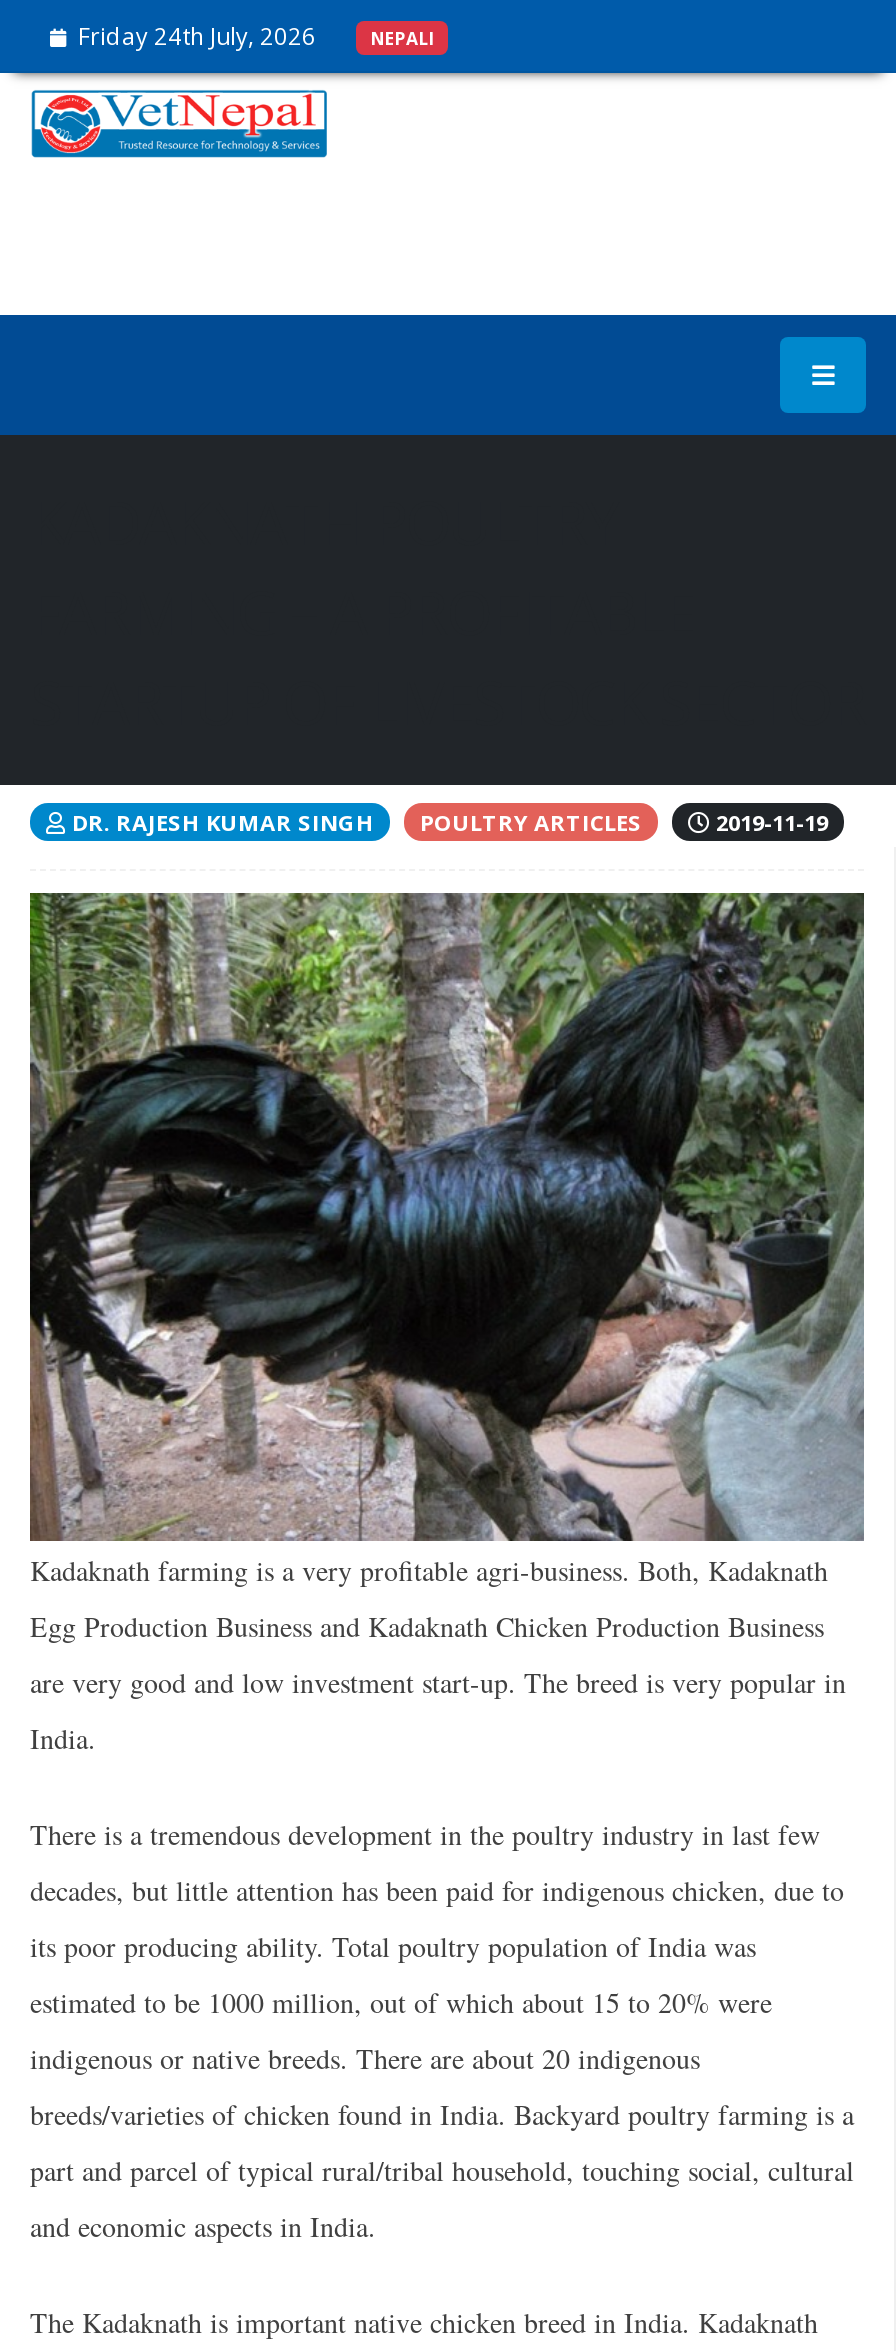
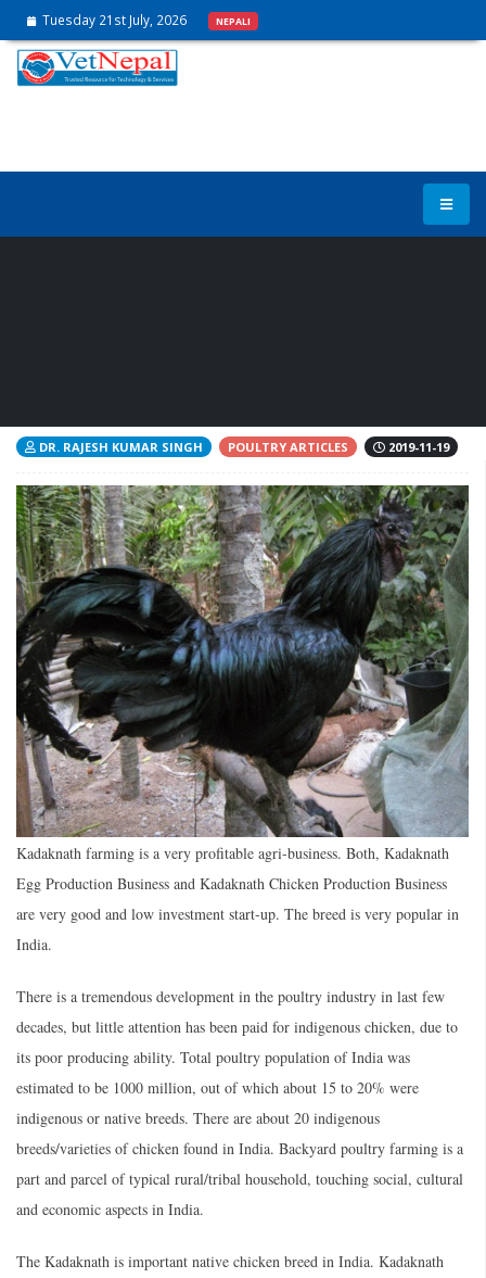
[72,18,316,50] Friday 24th July, 2026 -> [39,10,187,28] Tuesday 21st July, 2026

